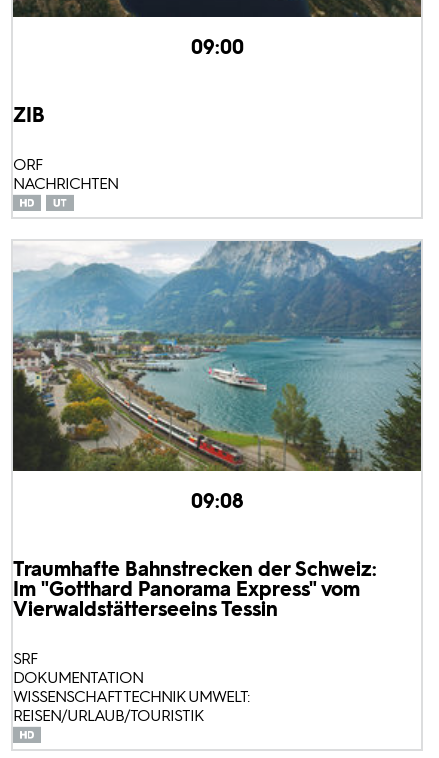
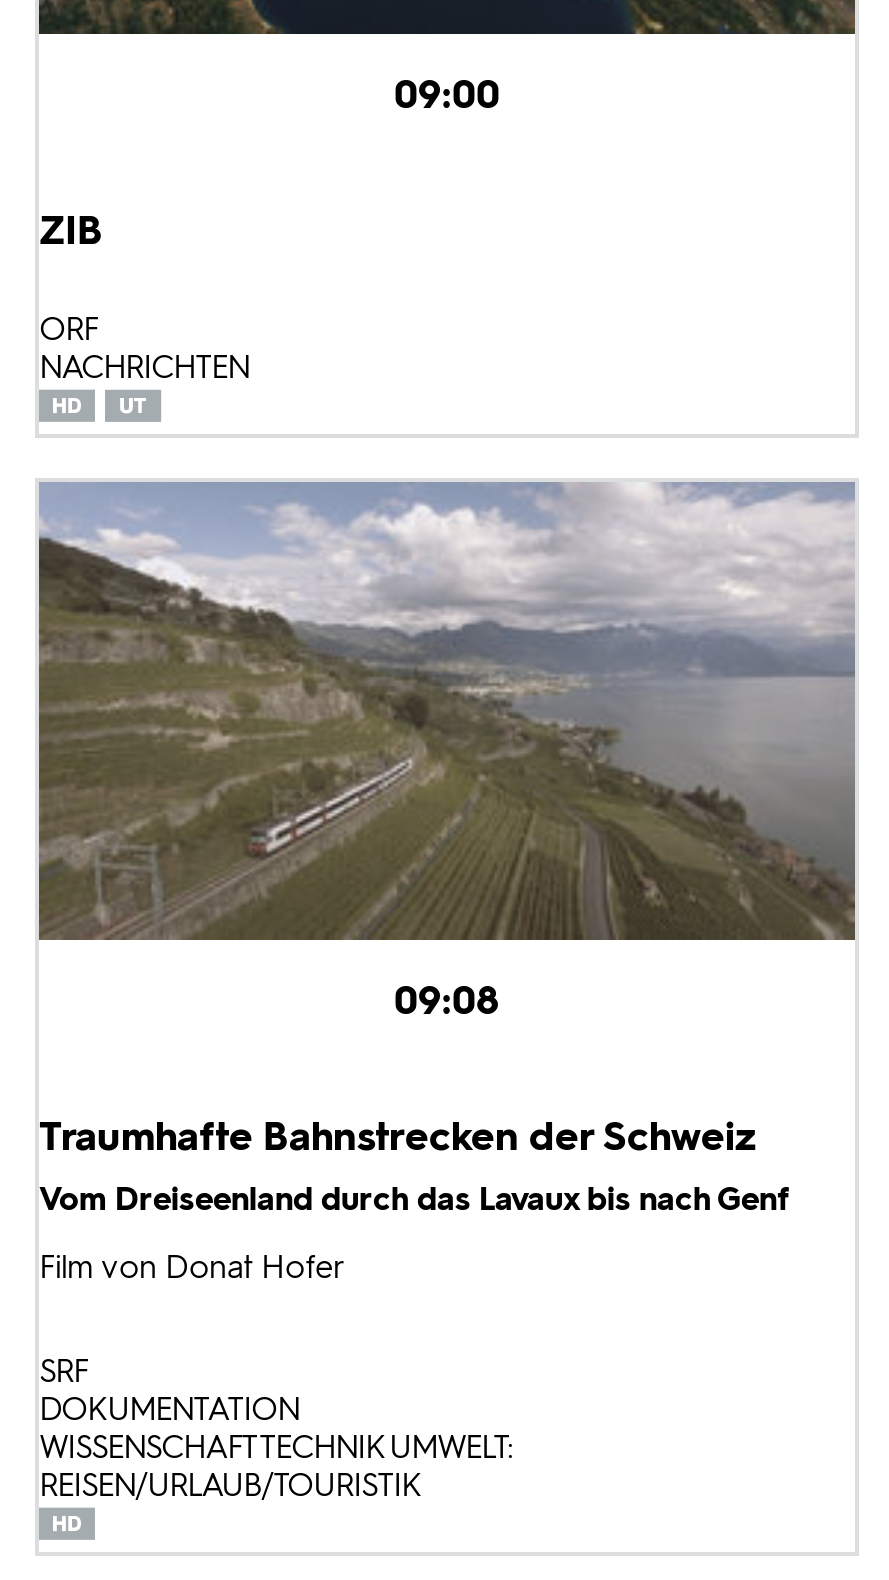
[13,240,422,471] [image] -> [37,480,855,942] [image]
[13,557,377,621] Traumhafte Bahnstrecken der Schweiz: | Im "Gotthard Panorama Express" vom | Vierwaldstätterseeins Tessin -> [39,1113,789,1287] Traumhafte Bahnstrecken der Schweiz | Vom Dreiseenland durch das Lavaux bis nach Genf | Film von Donat Hofer

